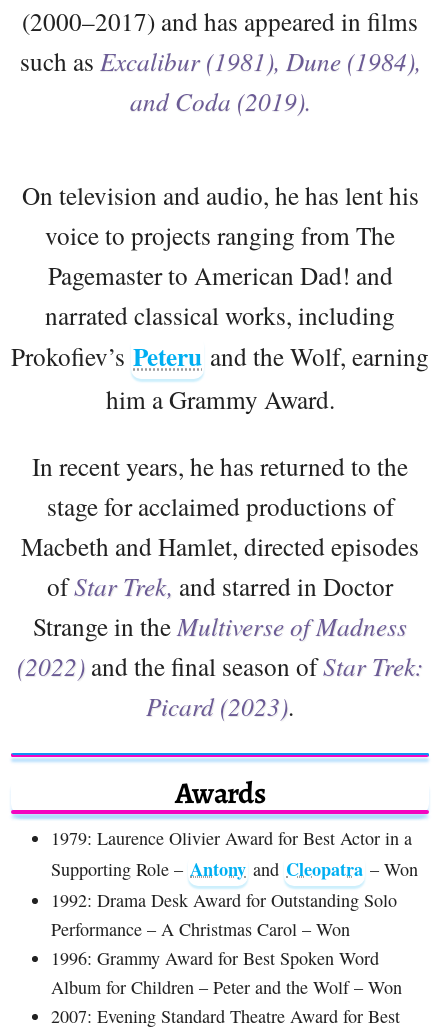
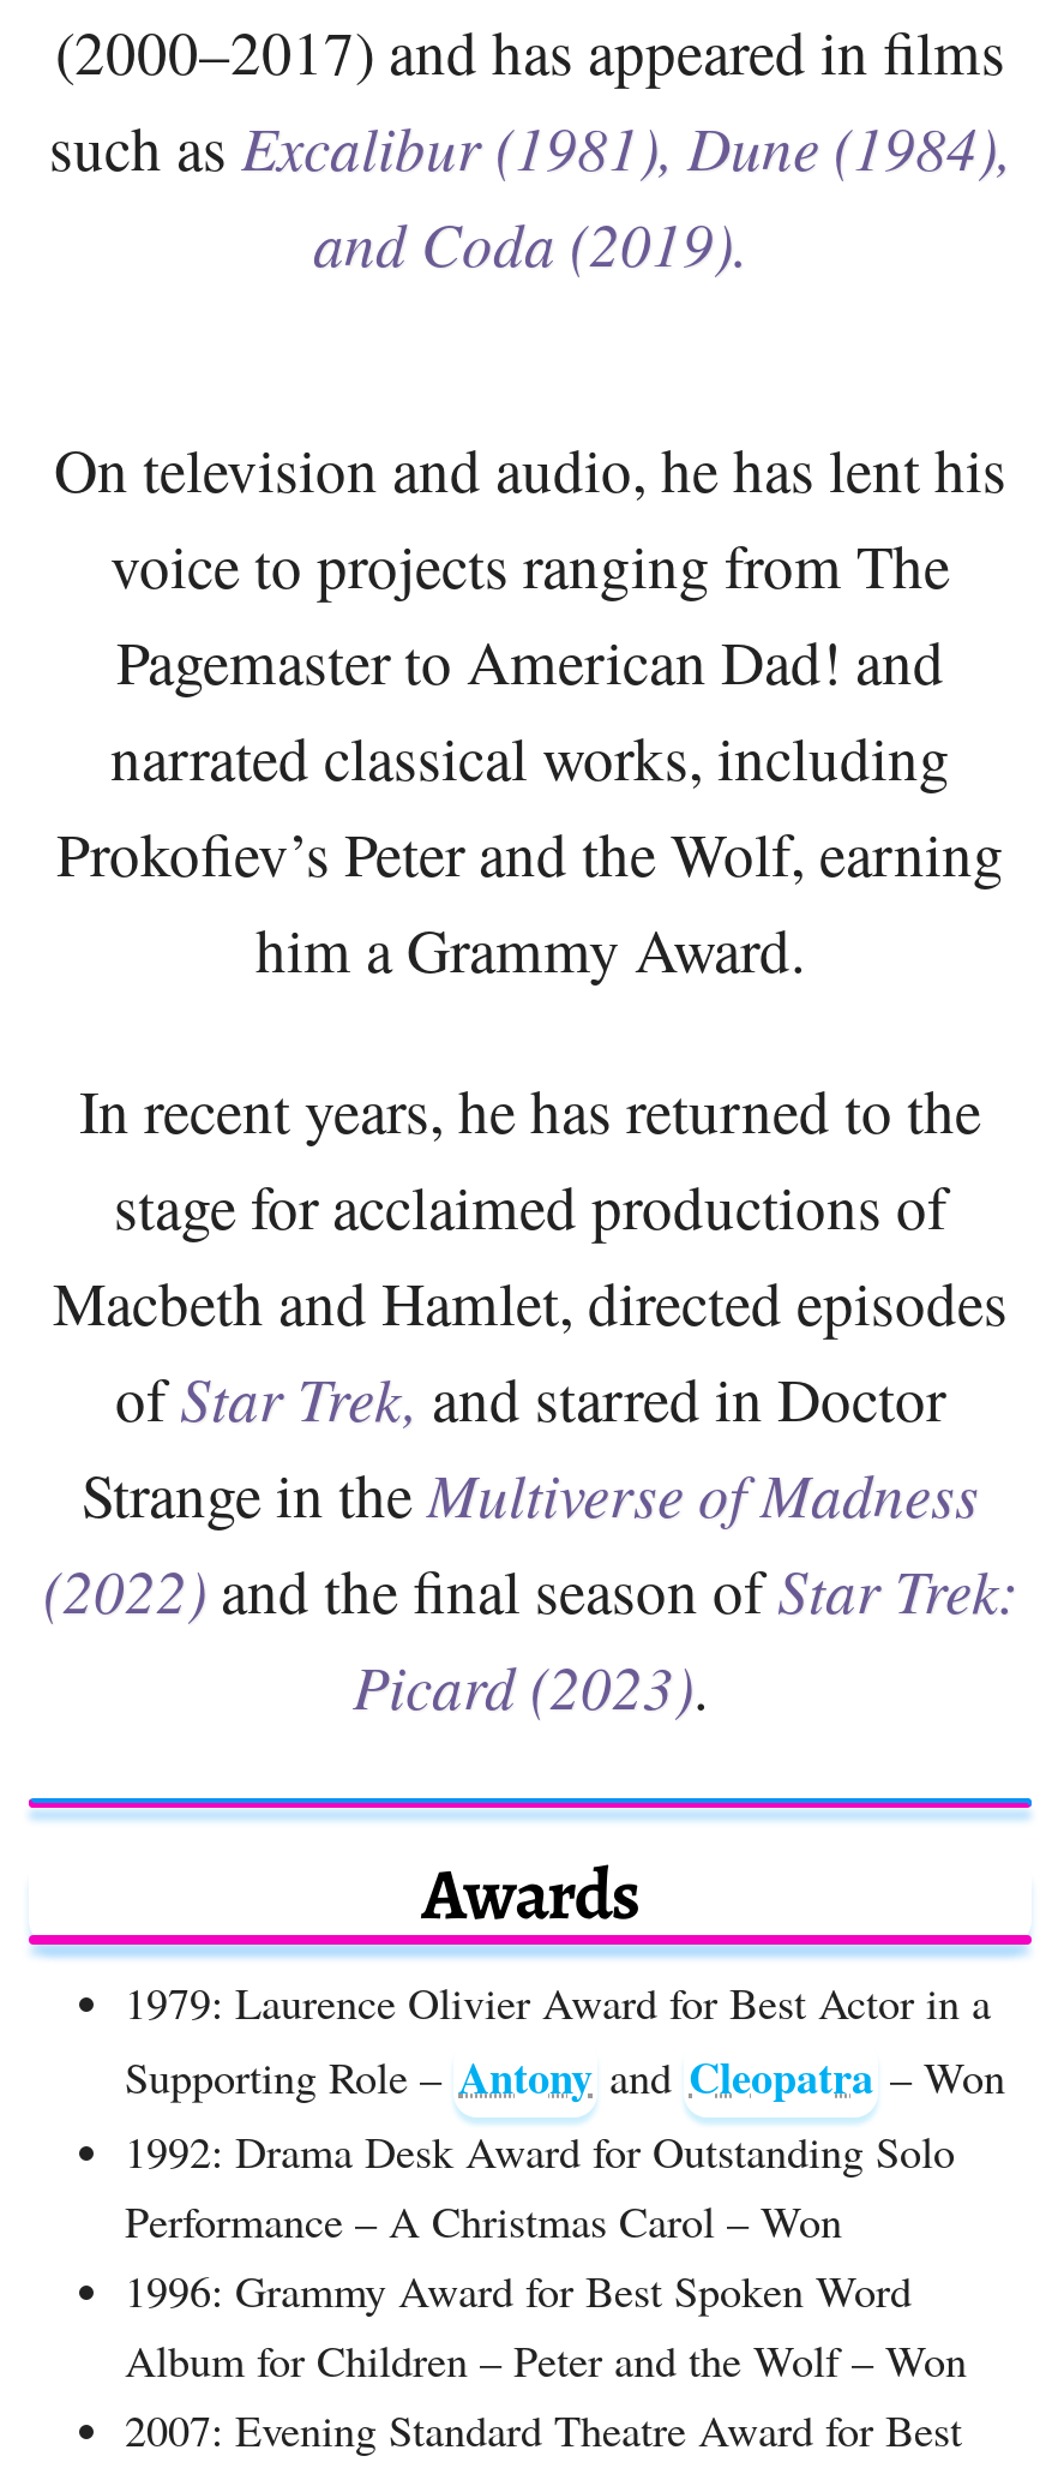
[11,338,429,375] Prokofiev’s Peteru and the Wolf, earning -> [56,812,1004,894] Prokofiev’s Peter and the Wolf, earning

